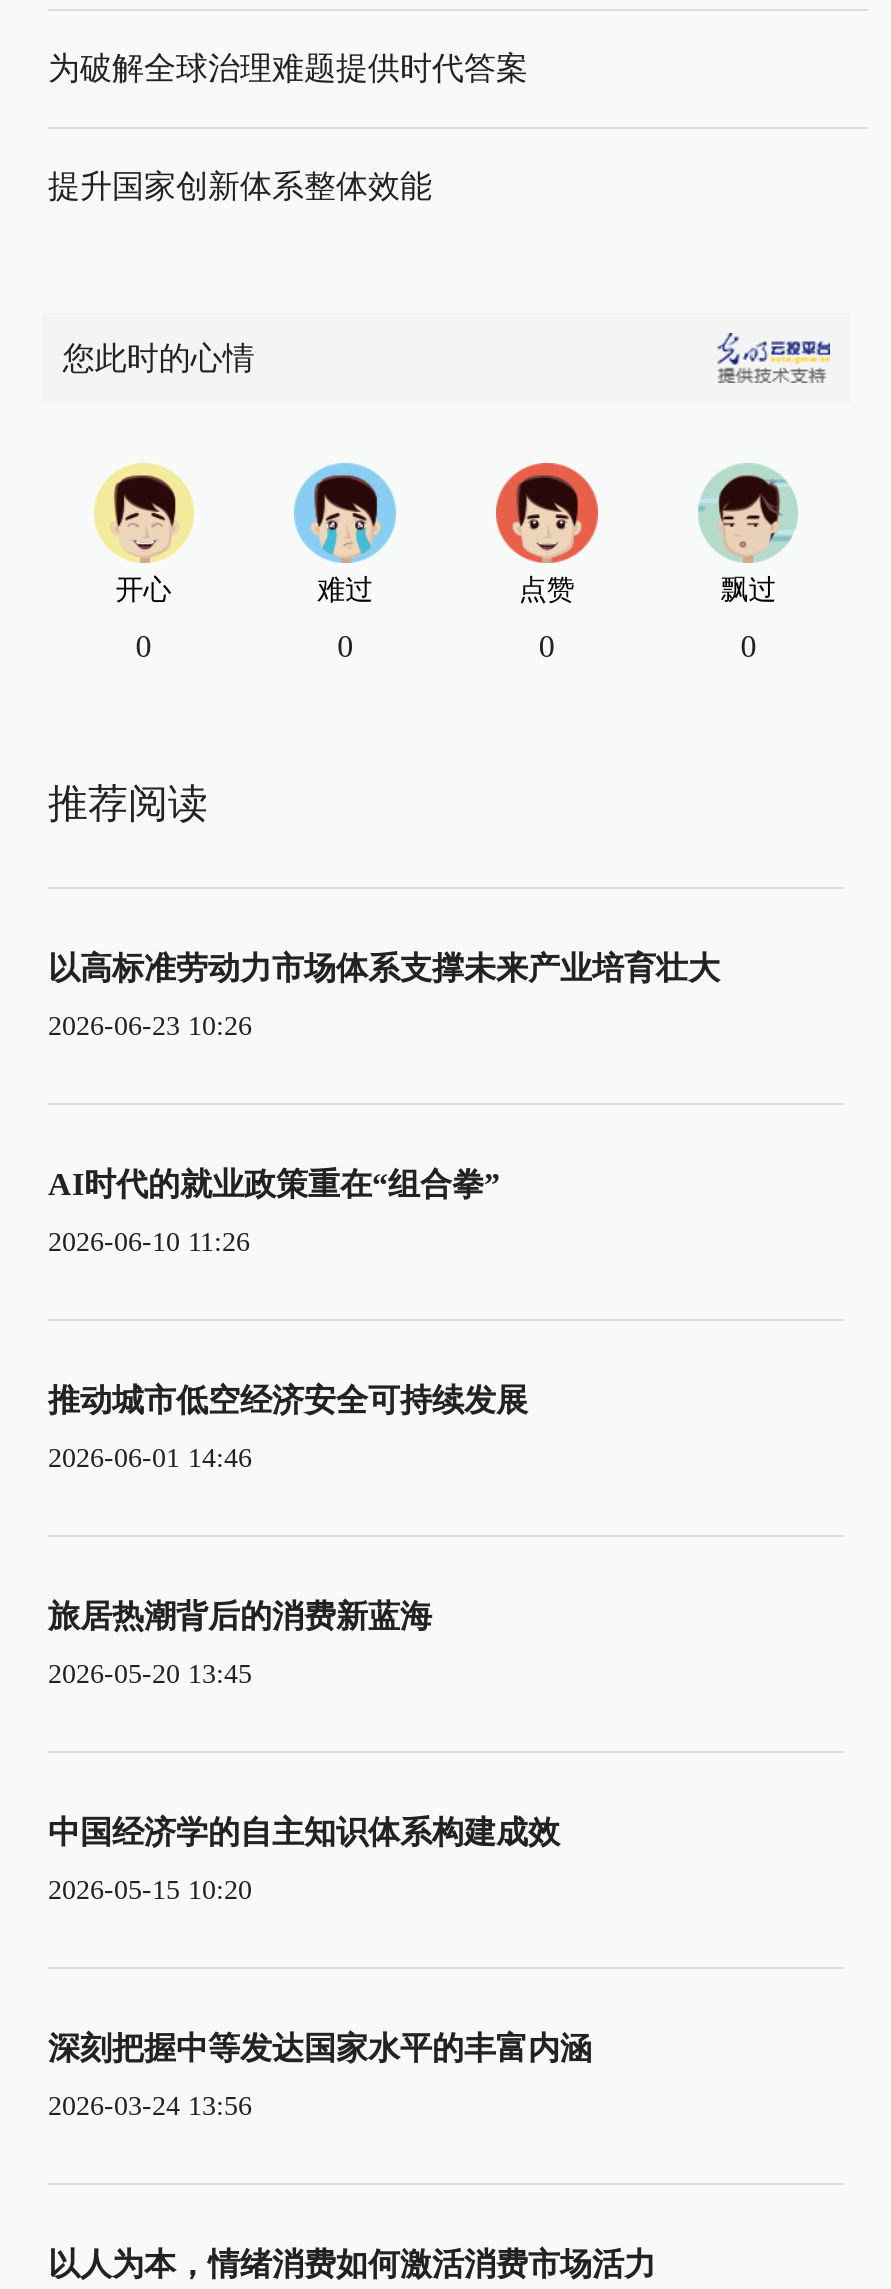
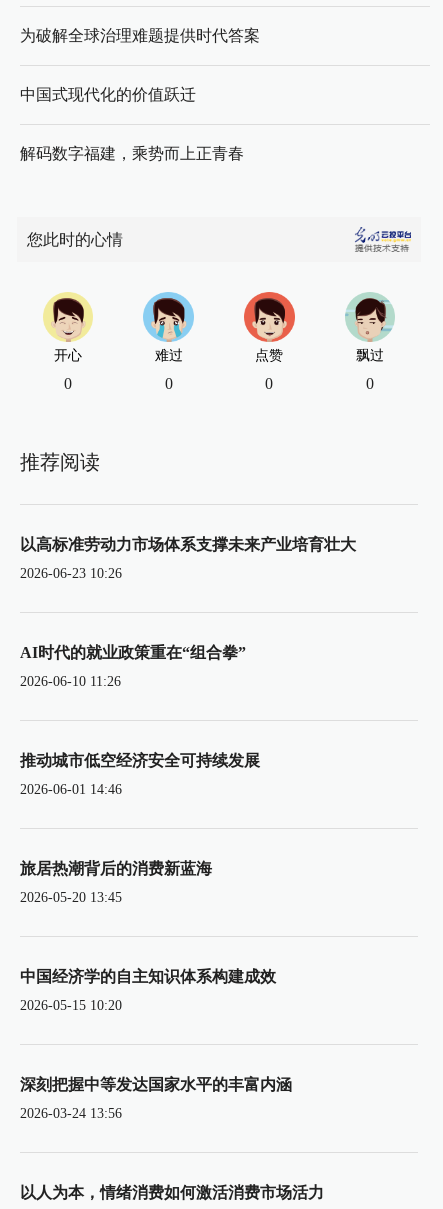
[48,169,432,203] 提升国家创新体系整体效能 -> [20,86,244,162] 中国式现代化的价值跃迁 | 解码数字福建，乘势而上正青春

